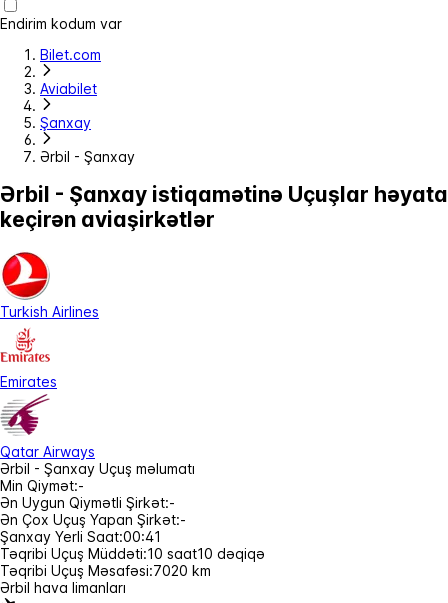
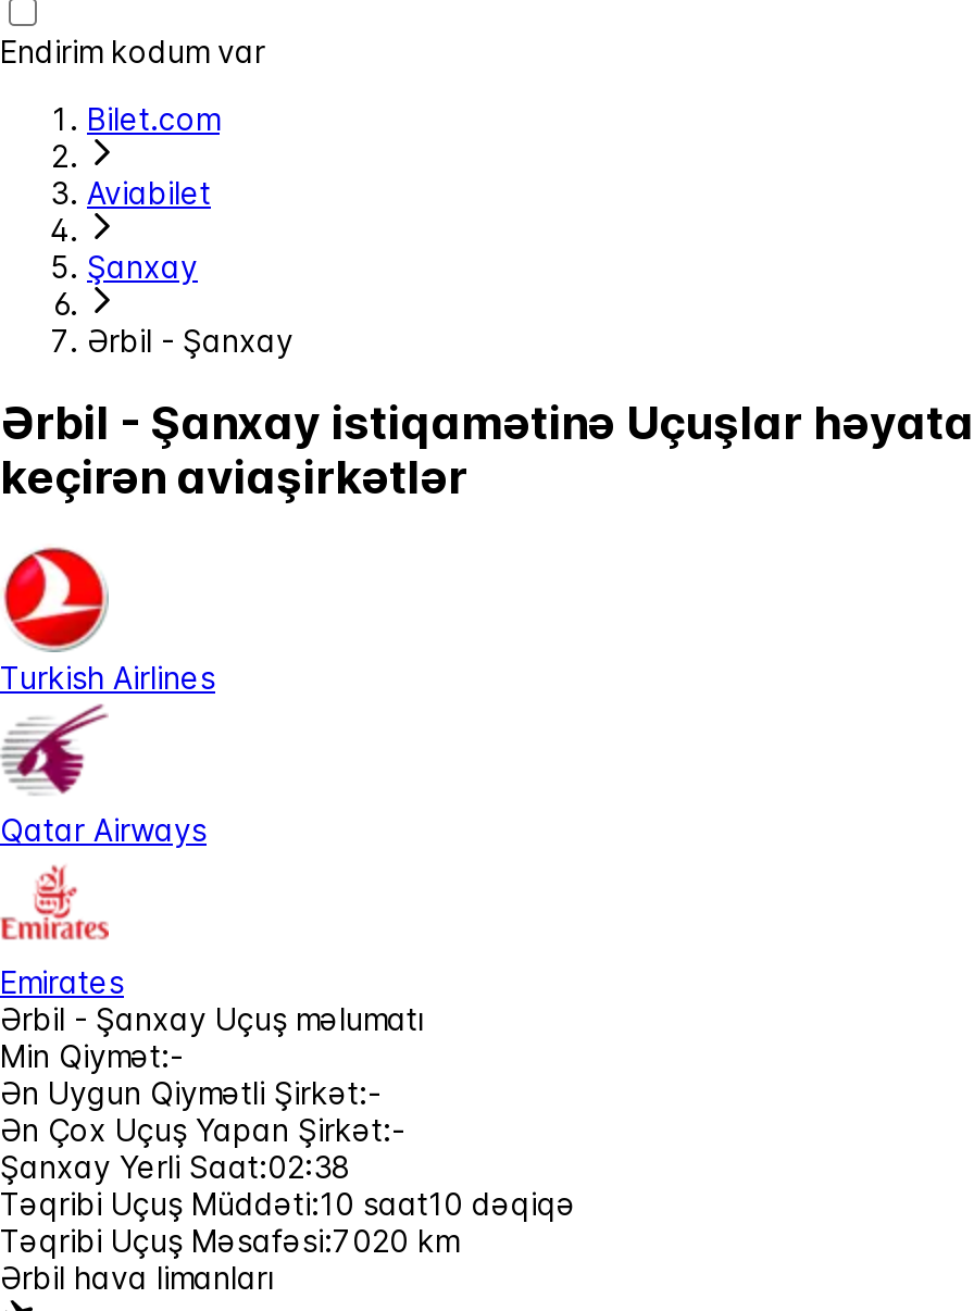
moved [0,331,57,390] -> [0,872,124,999]: [image] | Emirates
moved [0,397,95,460] -> [0,702,207,847]: [image] | Qatar Airways
[0,528,161,545] Şanxay Yerli Saat:00:41 -> [0,1147,350,1184] Şanxay Yerli Saat:02:38

